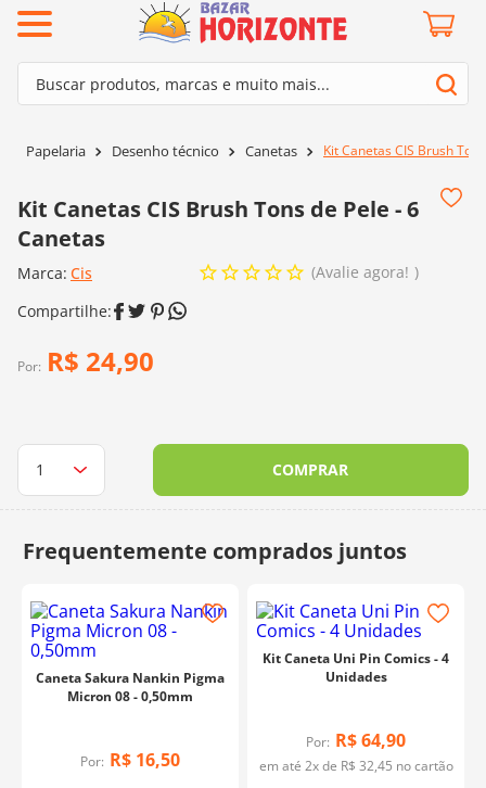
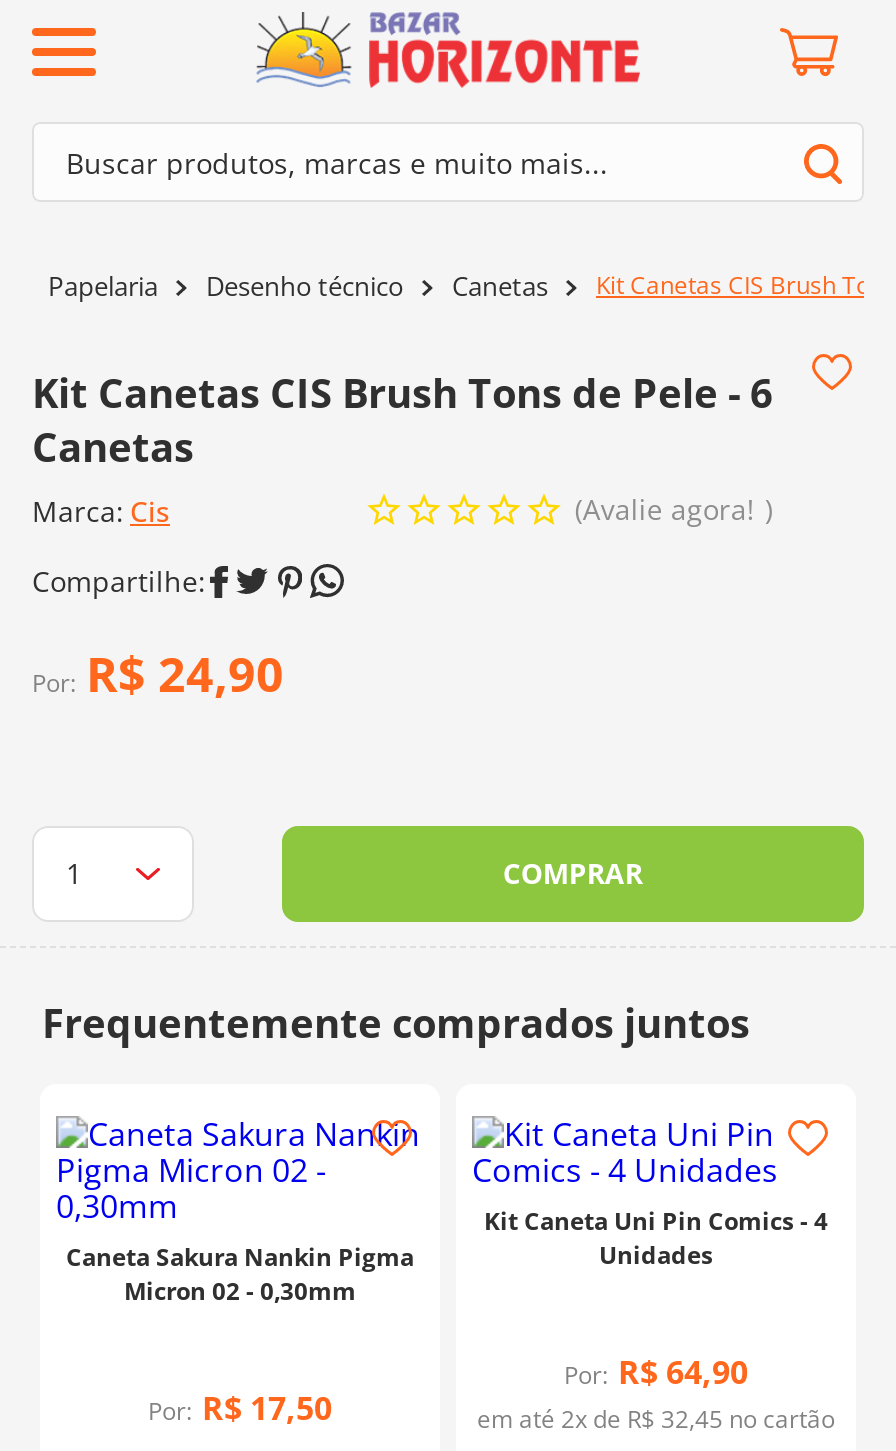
[67,687,193,706] Micron 08 - 0,50mm -> [124,1274,356,1308] Micron 02 - 0,30mm
[80,747,180,771] Por: R$ 16,50 -> [148,1385,332,1429] Por: R$ 17,50

